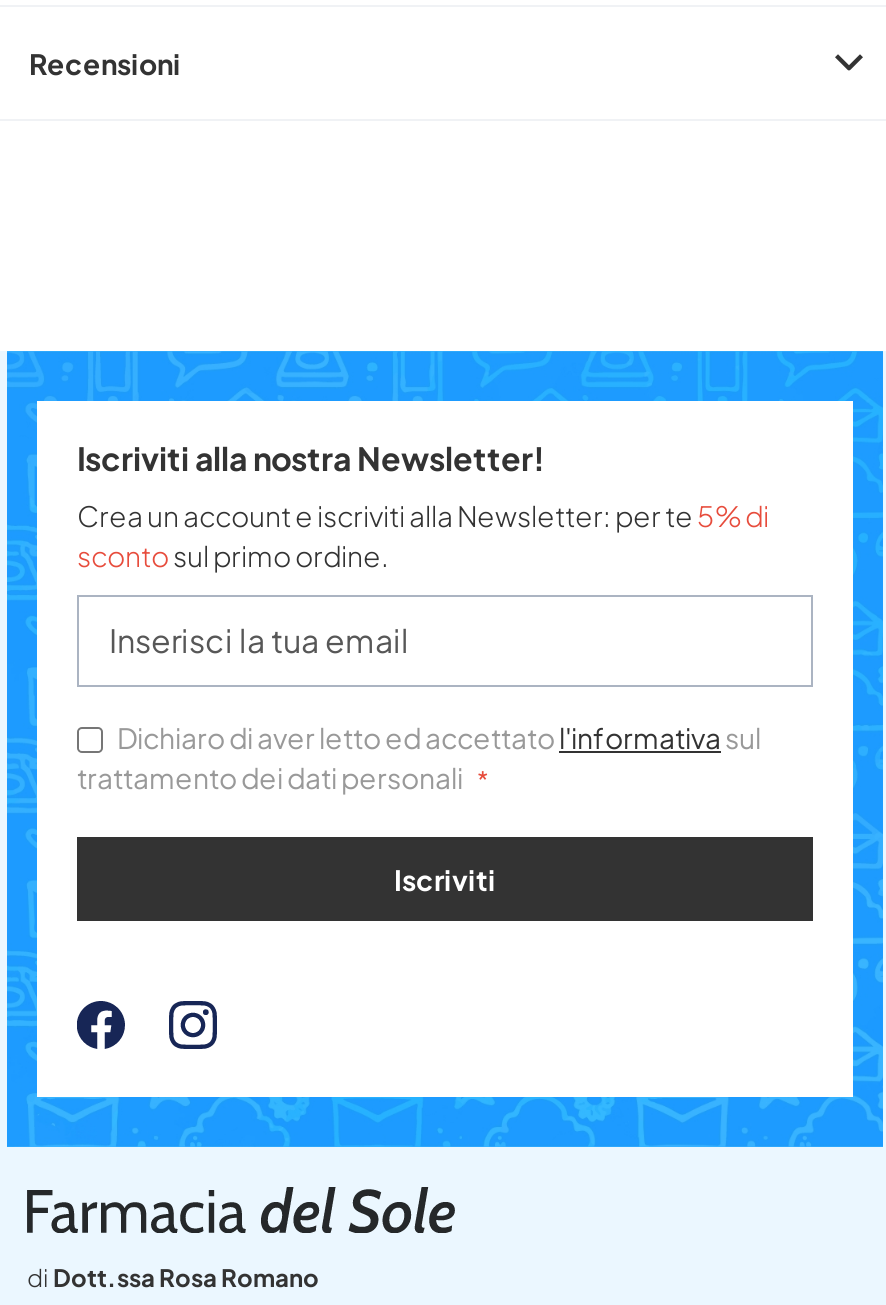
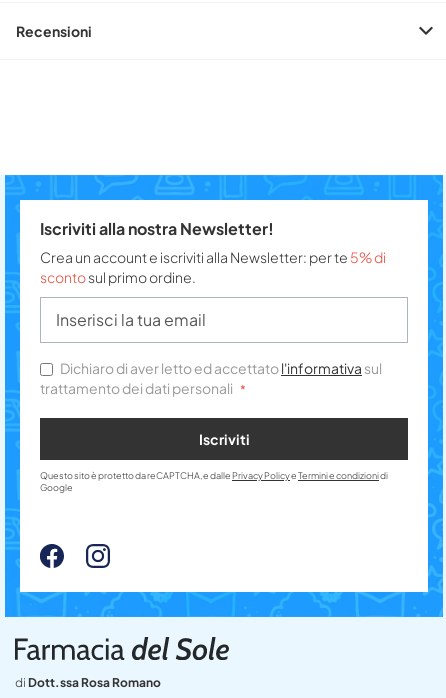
none -> [40,470,388,493] Questo sito è protetto da reCAPTCHA, e dalle Privacy Policye Termini e condizioni di | Google

